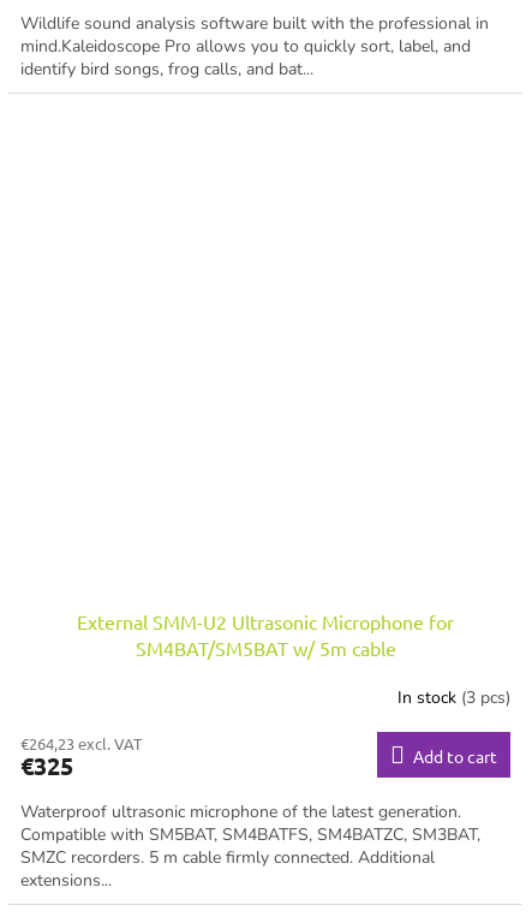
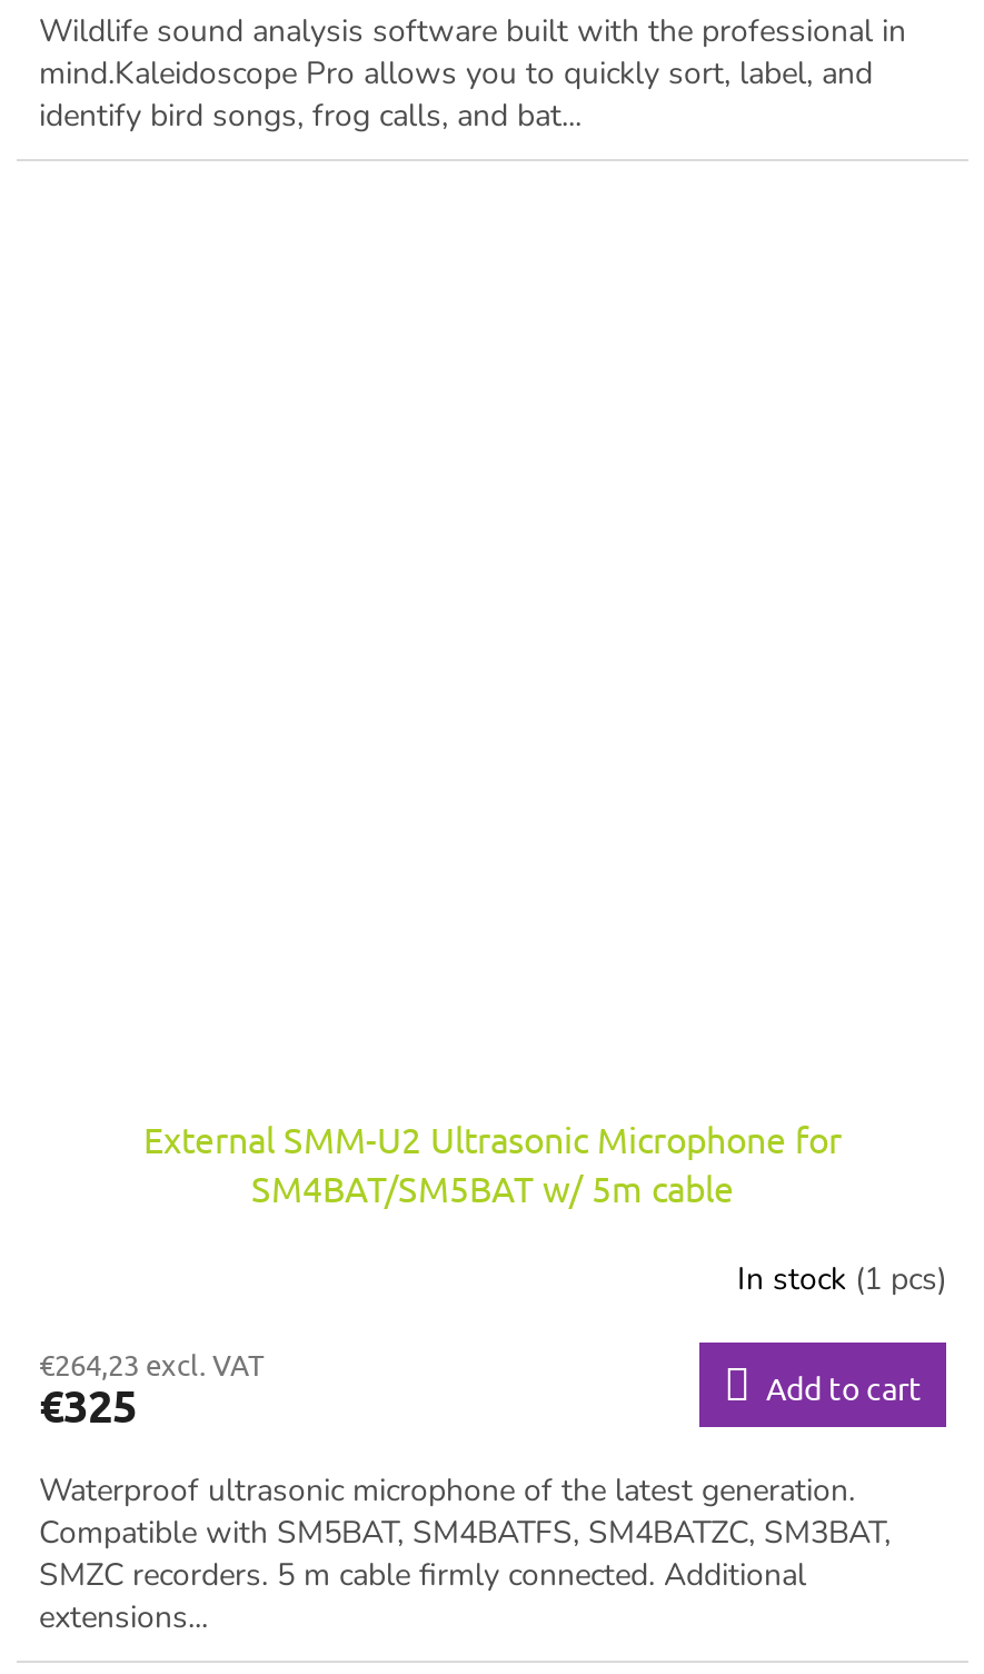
[397,686,510,709] In stock (3 pcs) -> [737,1258,946,1300] In stock (1 pcs)

